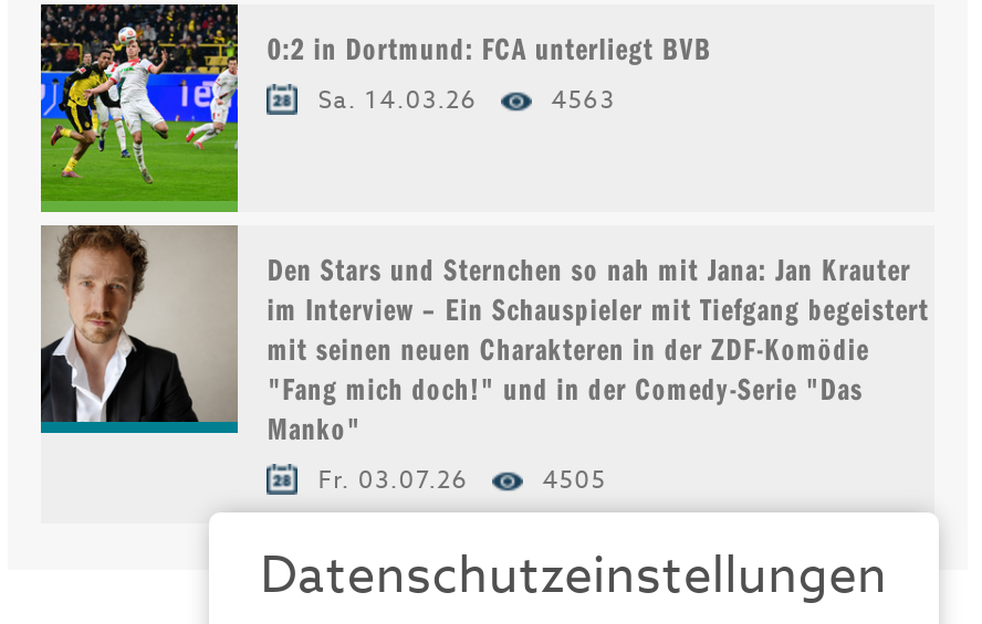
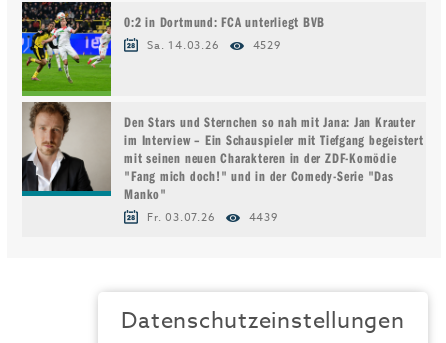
[318,82,615,119] Sa. 14.03.26 4563 -> [147,37,281,54] Sa. 14.03.26 4529
[318,461,606,499] Fr. 03.07.26 4505 -> [147,209,278,226] Fr. 03.07.26 4439

